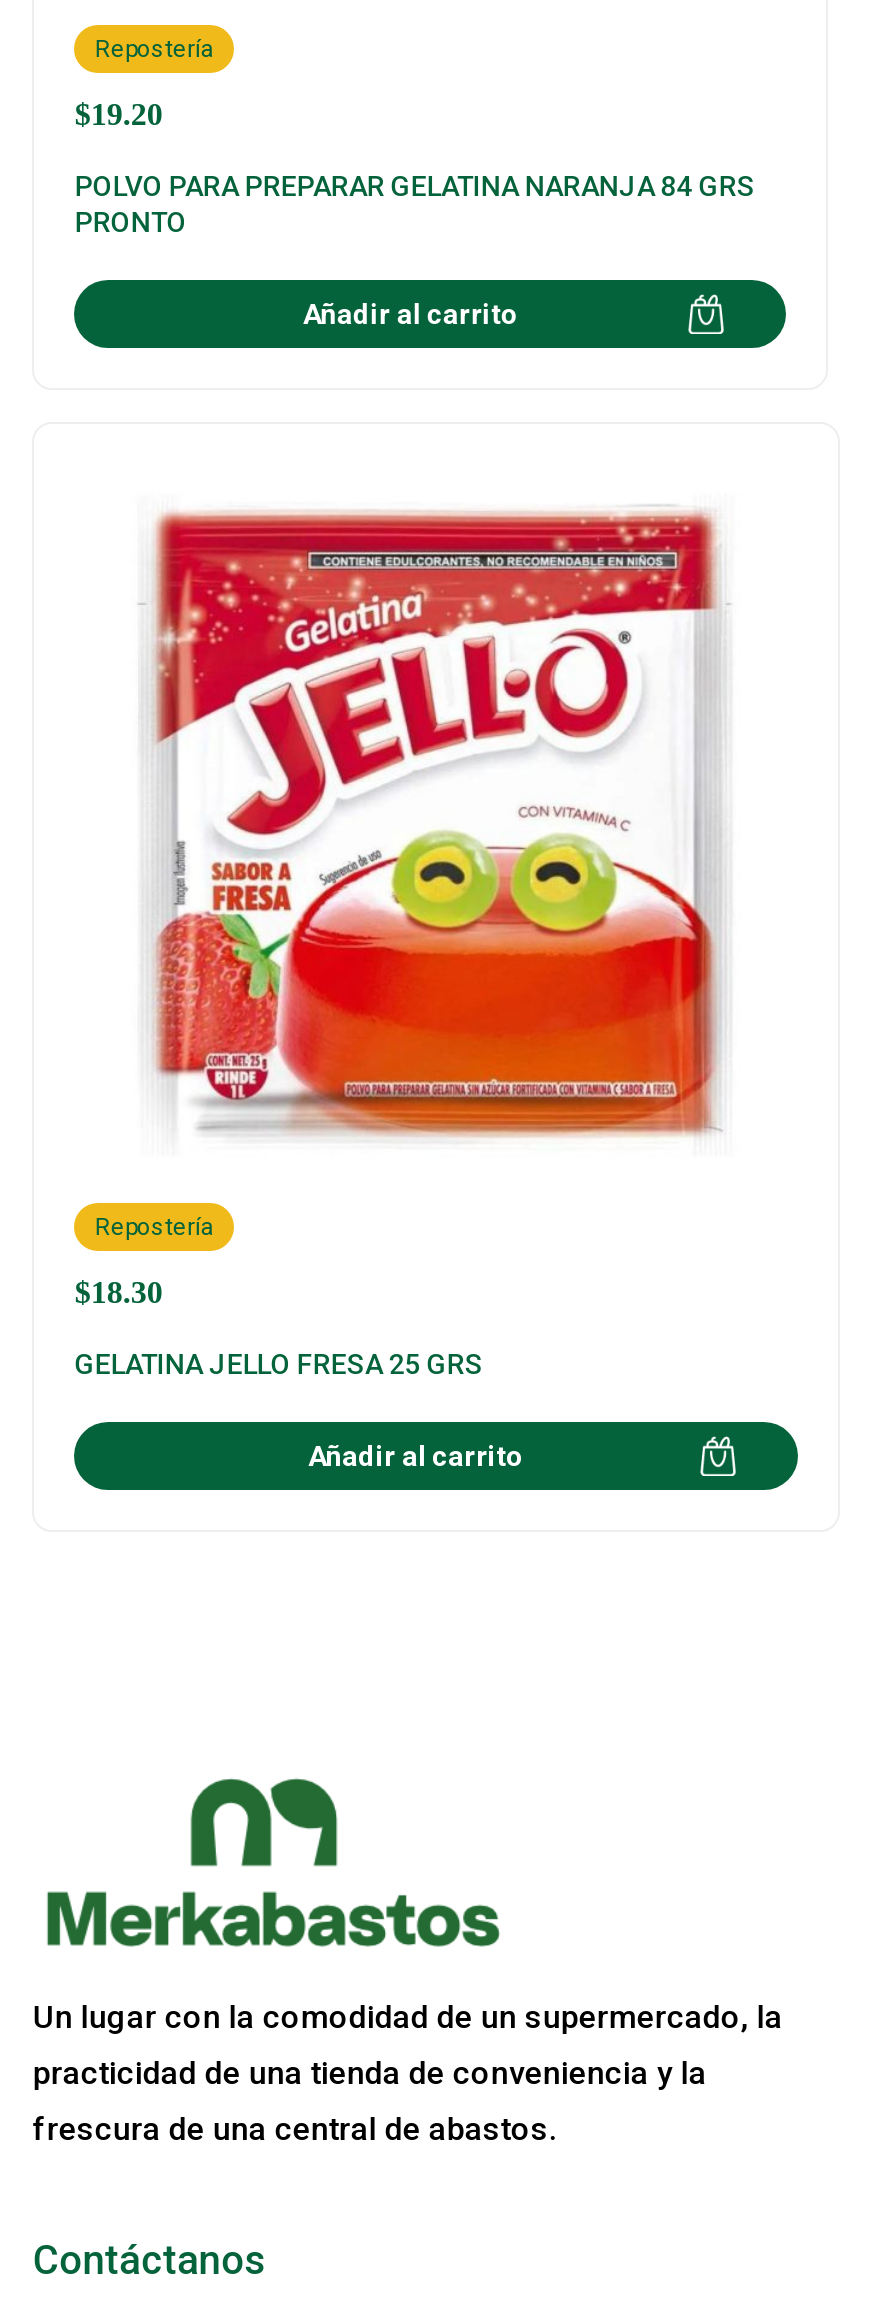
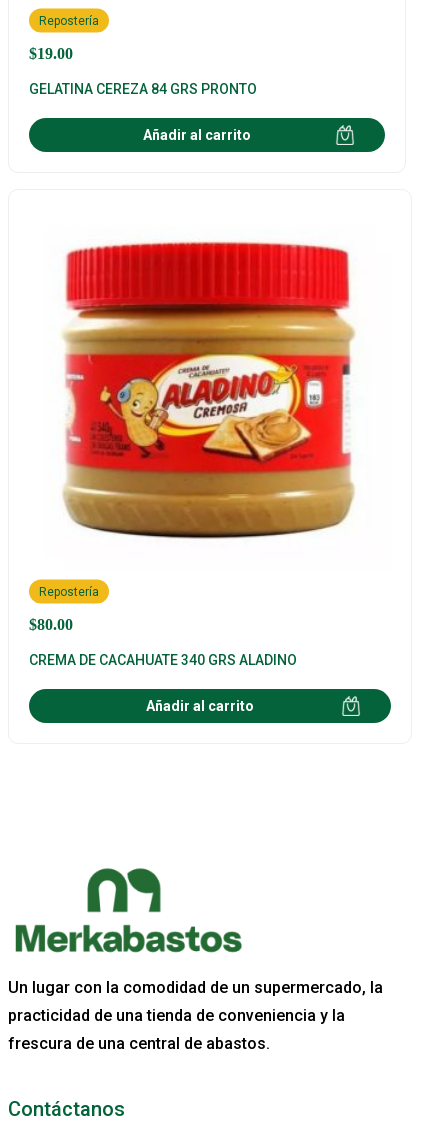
[75,96,163,130] $19.20 -> [29,44,73,61] $19.00
[75,169,755,237] POLVO PARA PREPARAR GELATINA NARANJA 84 GRS | PRONTO -> [29,81,257,97] GELATINA CEREZA 84 GRS PRONTO
[144,510,722,1138] [image] -> [63,234,355,546] [image]
[75,1275,163,1309] $18.30 -> [29,615,73,632] $80.00
[75,1348,483,1380] GELATINA JELLO FRESA 25 GRS -> [29,652,297,668] CREMA DE CACAHUATE 340 GRS ALADINO

